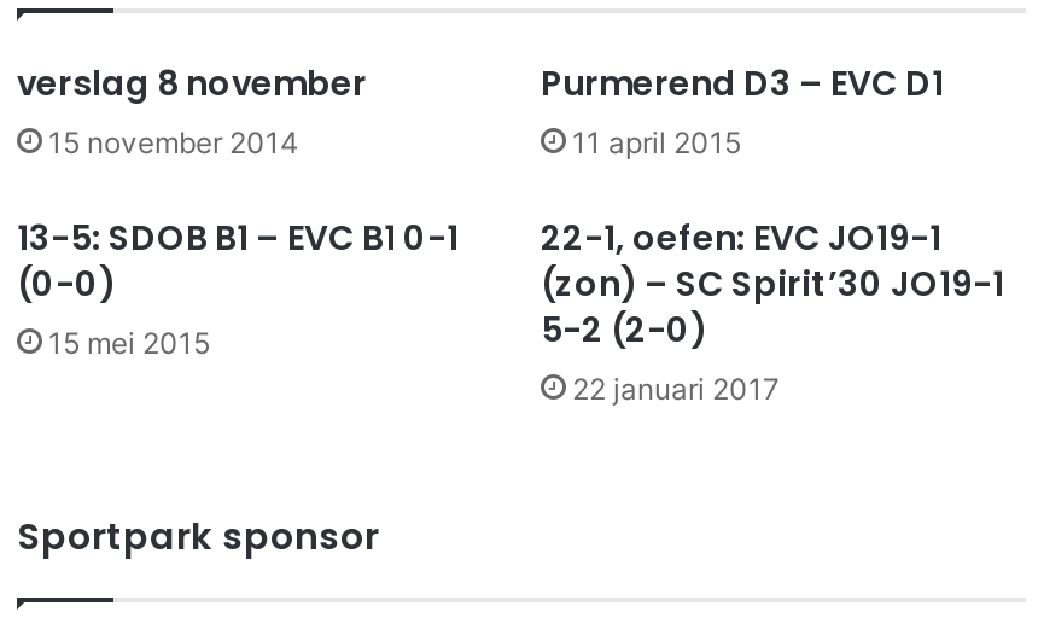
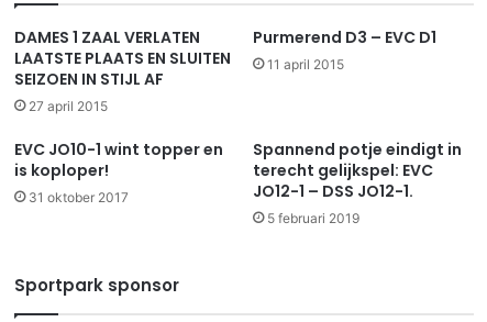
[17,60,367,161] verslag 8 november | 15 november 2014 -> [14,27,231,115] DAMES 1 ZAAL VERLATEN | LAATSTE PLAATS EN SLUITEN | SEIZOEN IN STIJL AF | 27 april 2015
[17,214,459,362] 13-5: SDOB B1 – EVC B1 0-1 | (0-0) | 15 mei 2015 -> [14,139,223,206] EVC JO10-1 wint topper en | is koploper! | 31 oktober 2017
[541,214,1004,408] 22-1, oefen: EVC JO19-1 | (zon) – SC Spirit’30 JO19-1 | 5-2 (2-0) | 22 januari 2017 -> [253,139,462,227] Spannend potje eindigt in | terecht gelijkspel: EVC | JO12-1 – DSS JO12-1. | 5 februari 2019

